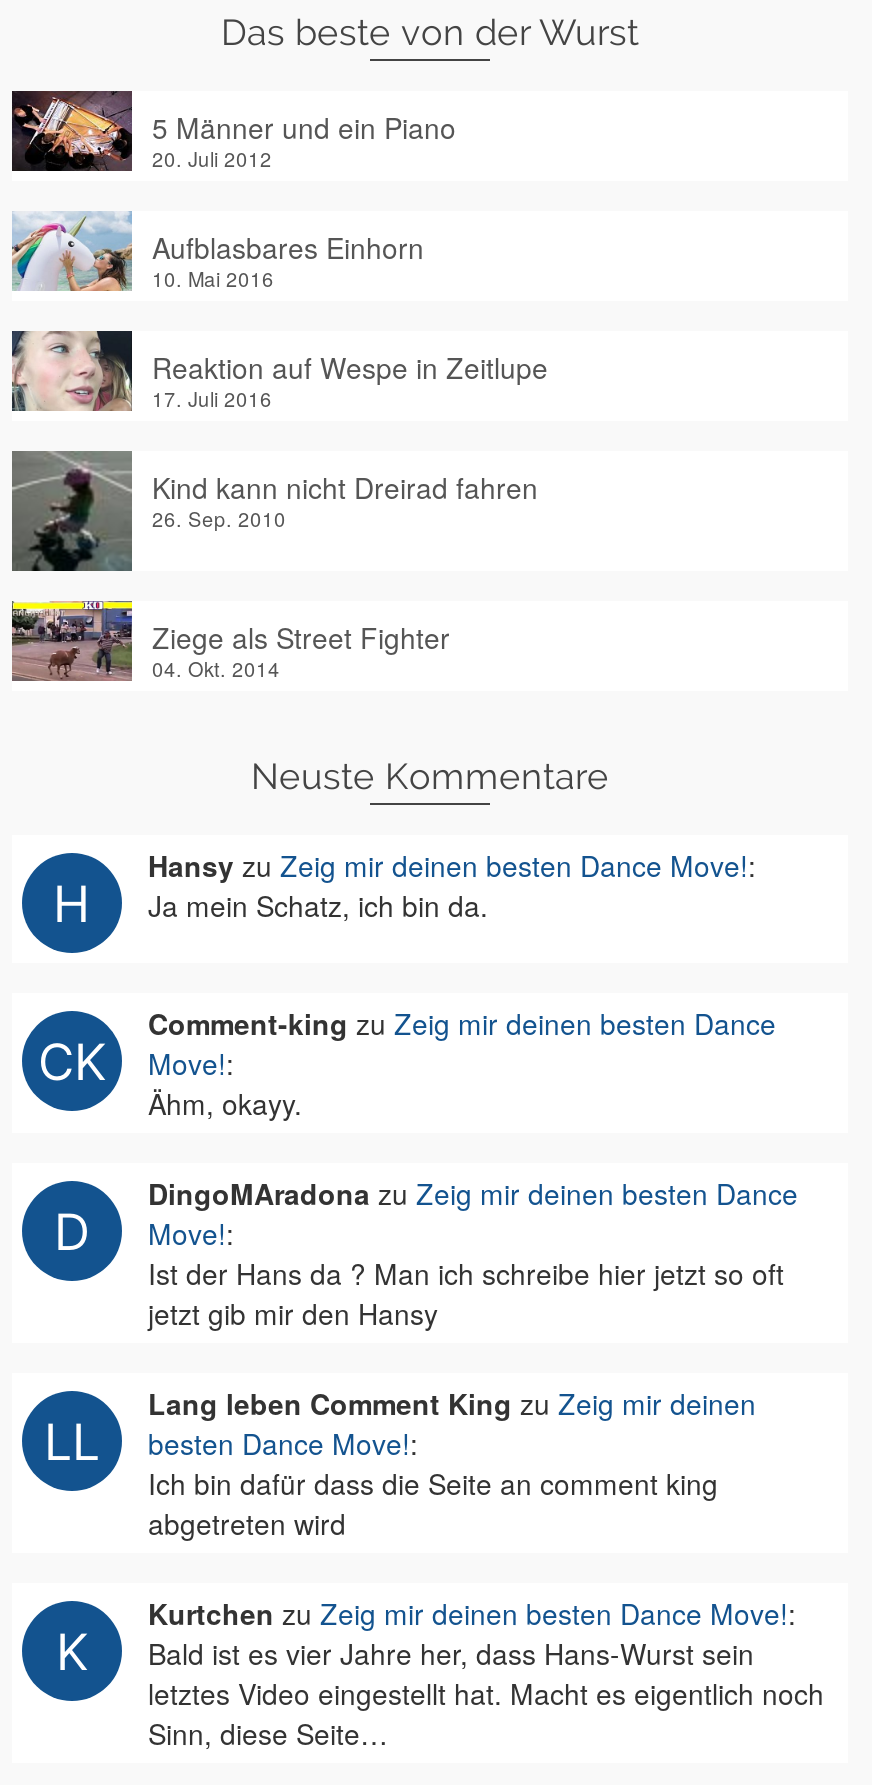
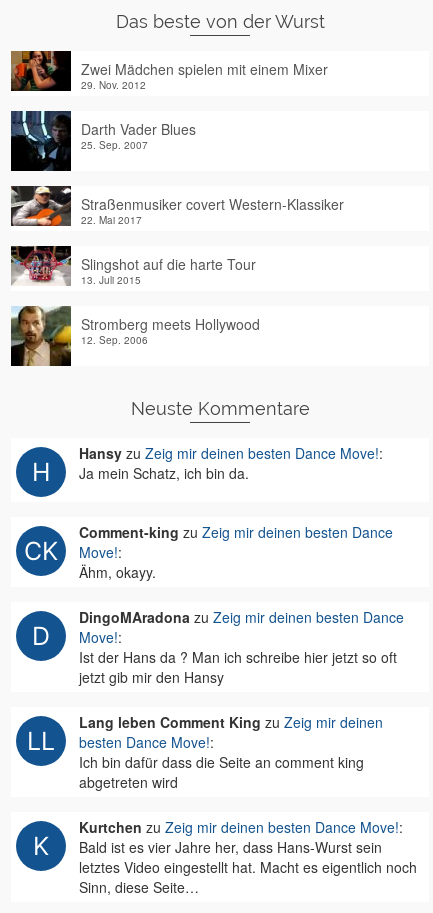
[10,89,456,173] [image] | 5 Männer und ein Piano | 20. Juli 2012 -> [10,50,328,92] [image] | Zwei Mädchen spielen mit einem Mixer | 29. Nov. 2012
[12,211,424,301] [image] | Aufblasbares Einhorn | 10. Mai 2016 -> [10,110,196,172] [image] | Darth Vader Blues | 25. Sep. 2007
[12,331,548,413] [image] | Reaktion auf Wespe in Zeitlupe | 17. Juli 2016 -> [11,185,344,227] [image] | Straßenmusiker covert Western-Klassiker | 22. Mai 2017
[10,451,538,573] [image] | Kind kann nicht Dreirad fahren | 26. Sep. 2010 -> [11,246,256,291] [image] | Slingshot auf die harte Tour | 13. Juli 2015
[12,599,450,691] [image] | Ziege als Street Fighter | 04. Okt. 2014 -> [10,305,260,367] [image] | Stromberg meets Hollywood | 12. Sep. 2006

